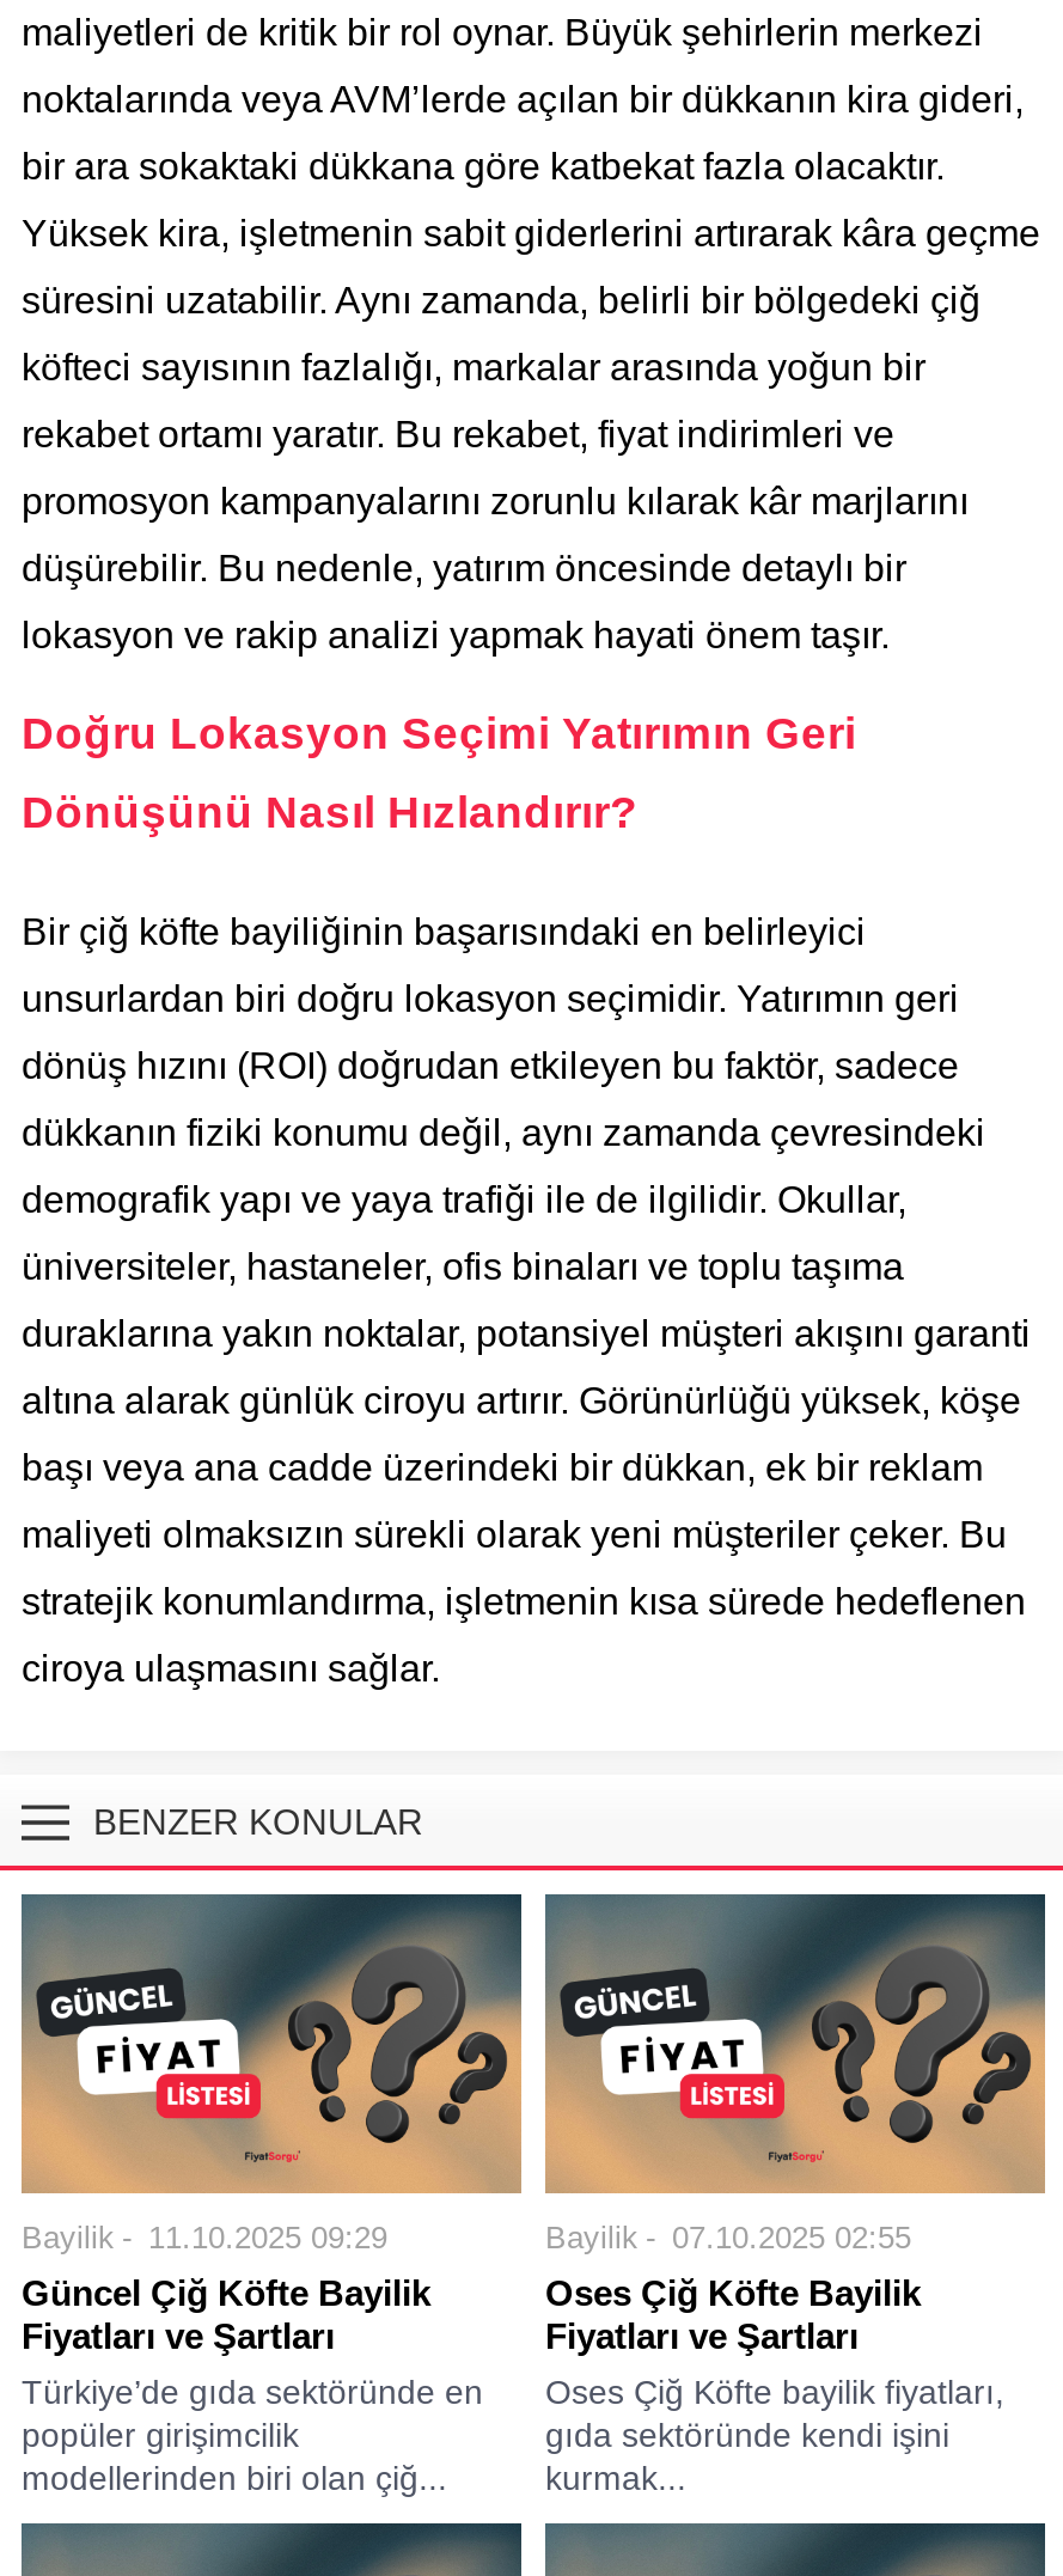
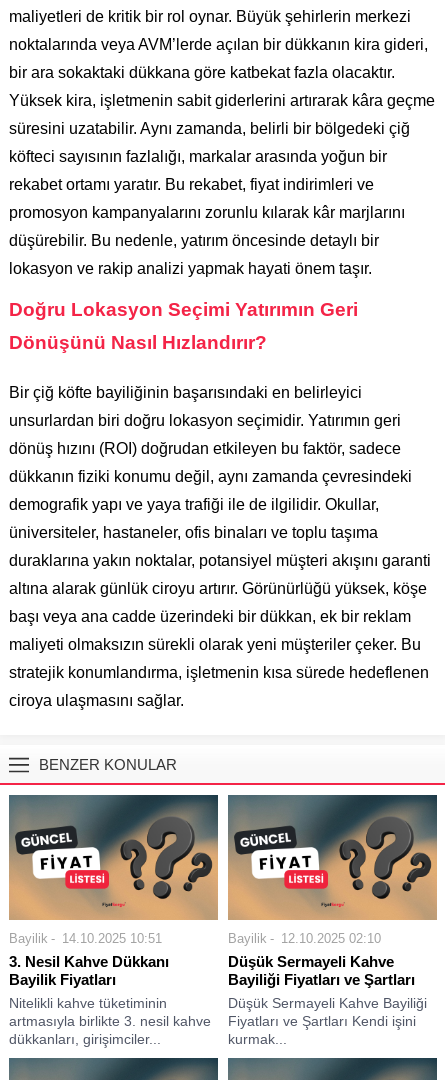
[22,2220,483,2498] 11.10.2025 09:29 | Güncel Çiğ Köfte Bayilik | Fiyatları ve Şartları | Türkiye’de gıda sektöründe en | popüler girişimcilik | modellerinden biri olan çiğ... -> [9,931,211,1047] 14.10.2025 10:51 | 3. Nesil Kahve Dükkanı | Bayilik Fiyatları | Nitelikli kahve tüketiminin | artmasıyla birlikte 3. nesil kahve | dükkanları, girişimciler...
[545,2220,1004,2454] 07.10.2025 02:55 | Oses Çiğ Köfte Bayilik | Fiyatları ve Şartları | Oses Çiğ Köfte bayilik fiyatları, | gıda sektöründe kendi işini -> [228,931,427,1029] 12.10.2025 02:10 | Düşük Sermayeli Kahve | Bayiliği Fiyatları ve Şartları | Düşük Sermayeli Kahve Bayiliği | Fiyatları ve Şartları Kendi işini

